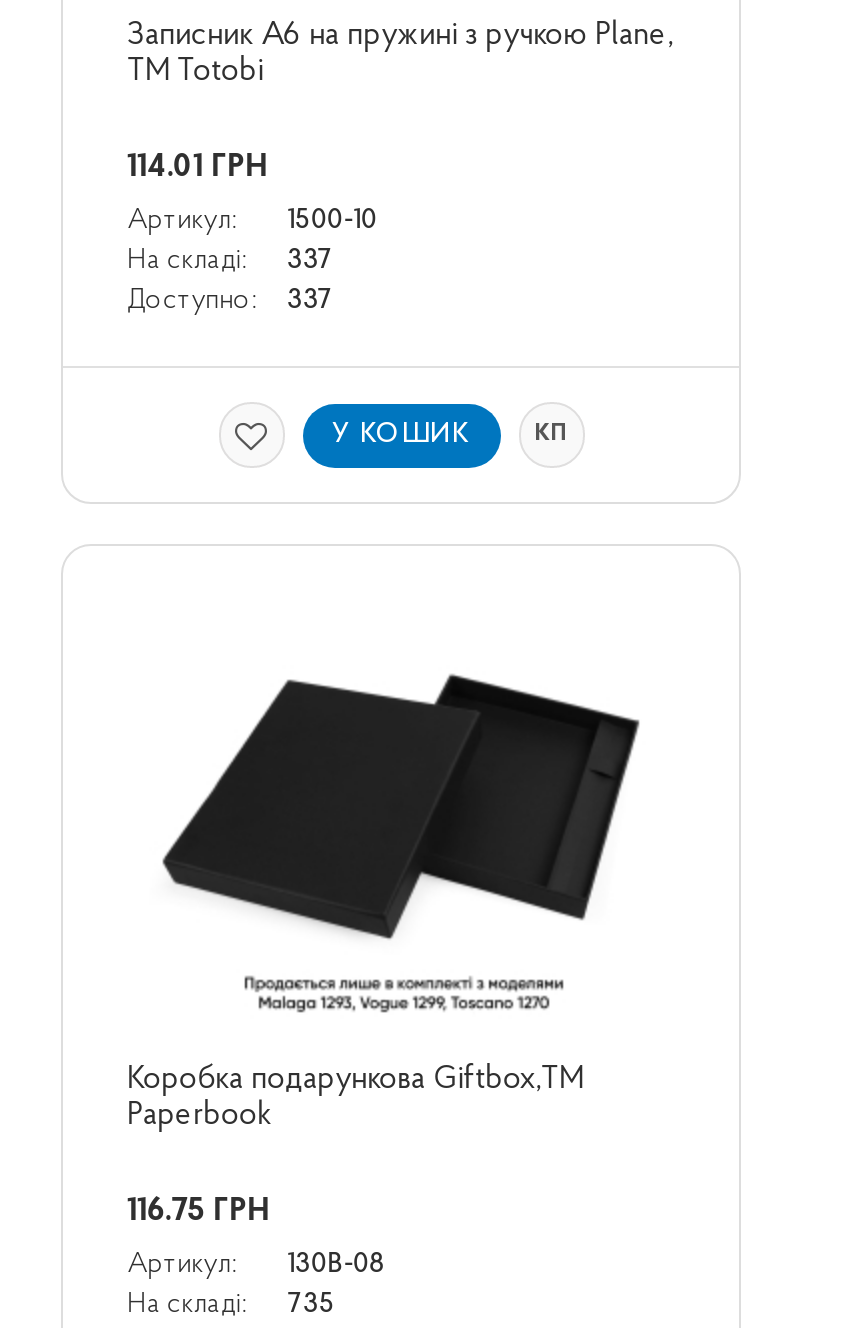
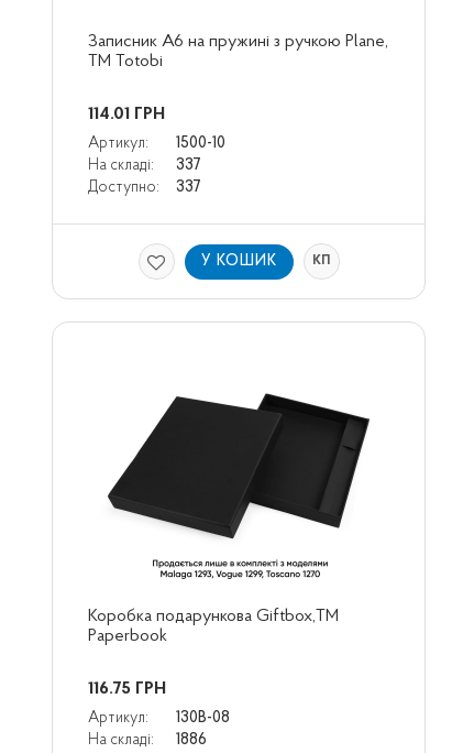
[127,1290,335,1320] На складі: 735 -> [88,732,207,749] На складі: 1886

